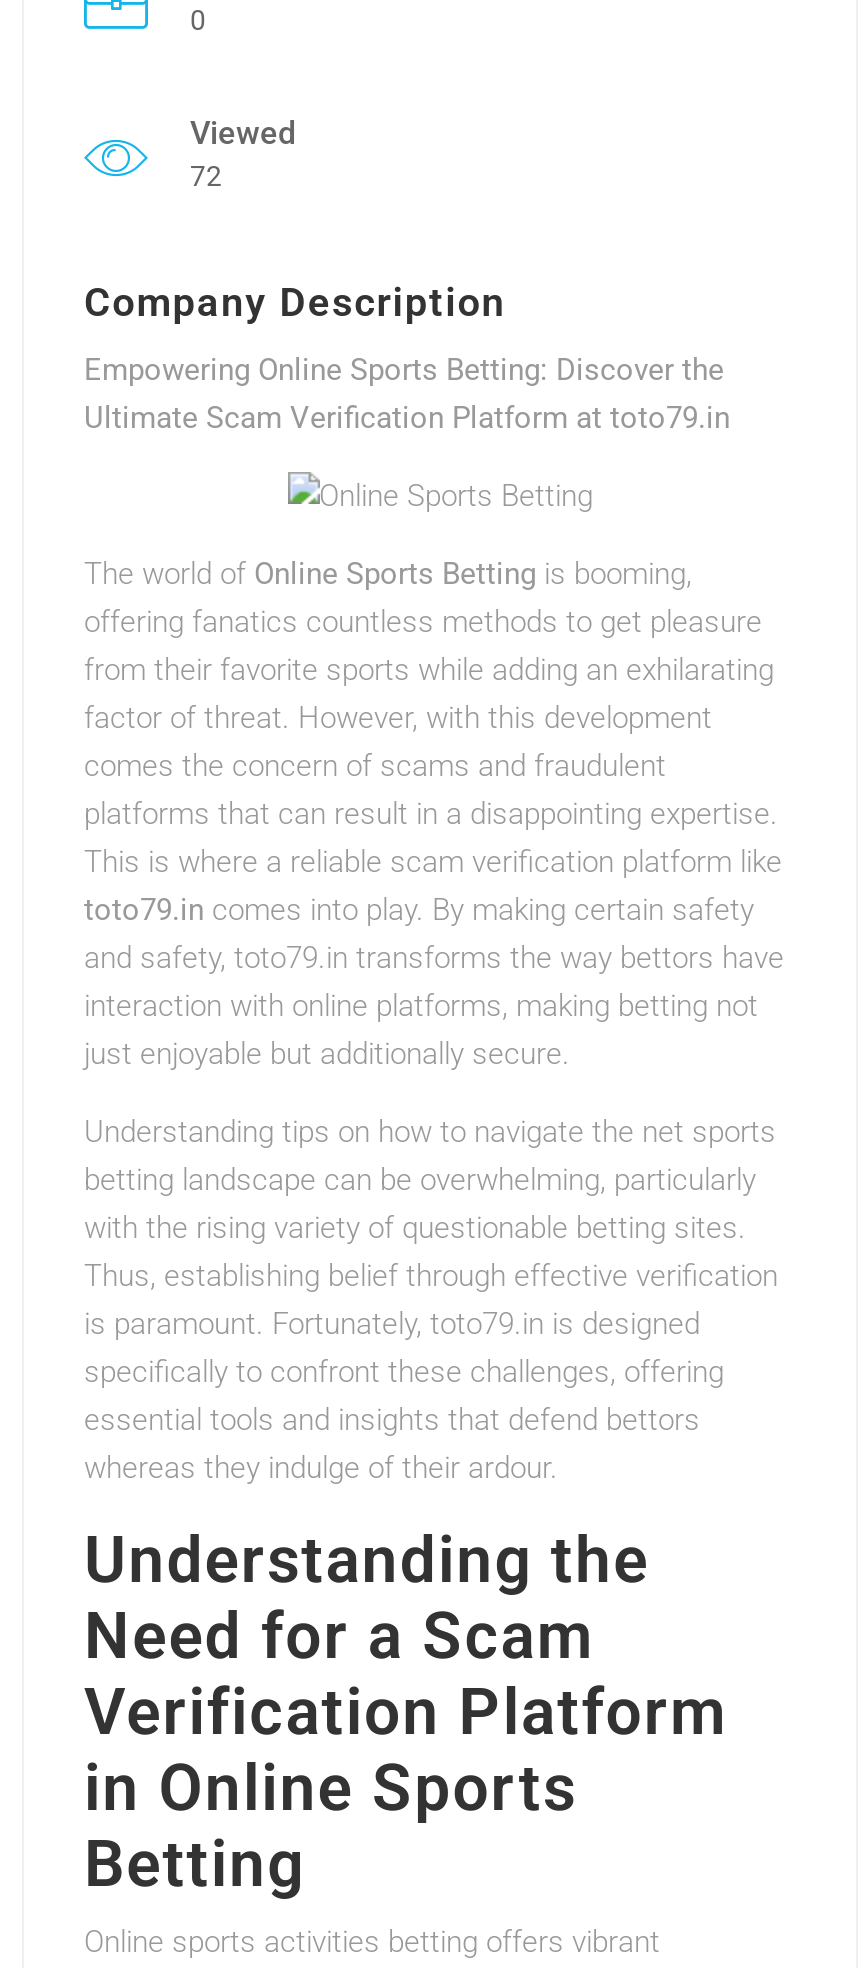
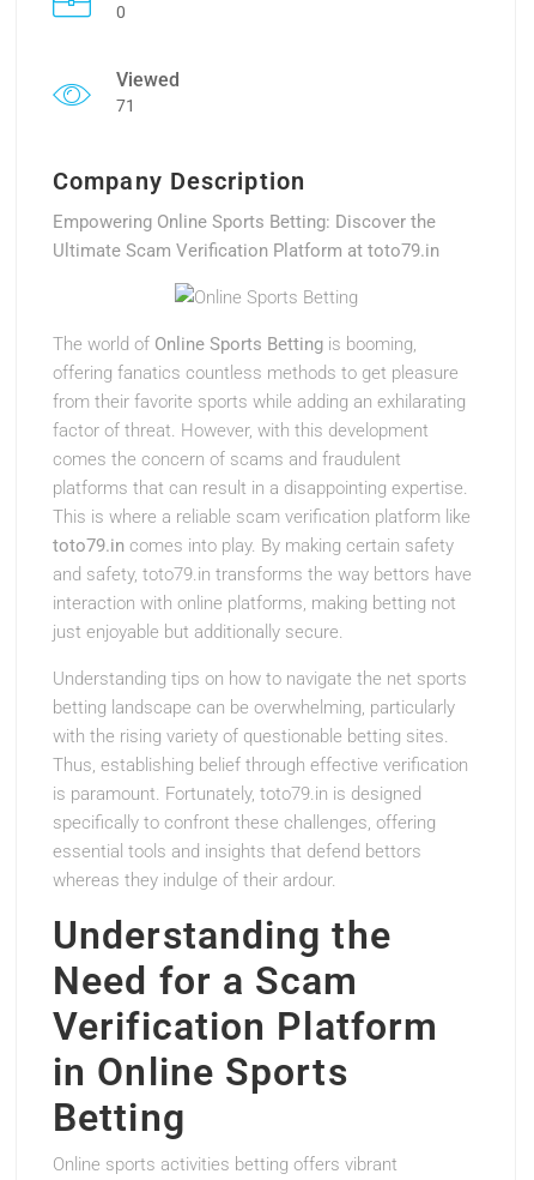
[190,160,222,192] 72 -> [116,96,135,115] 71

